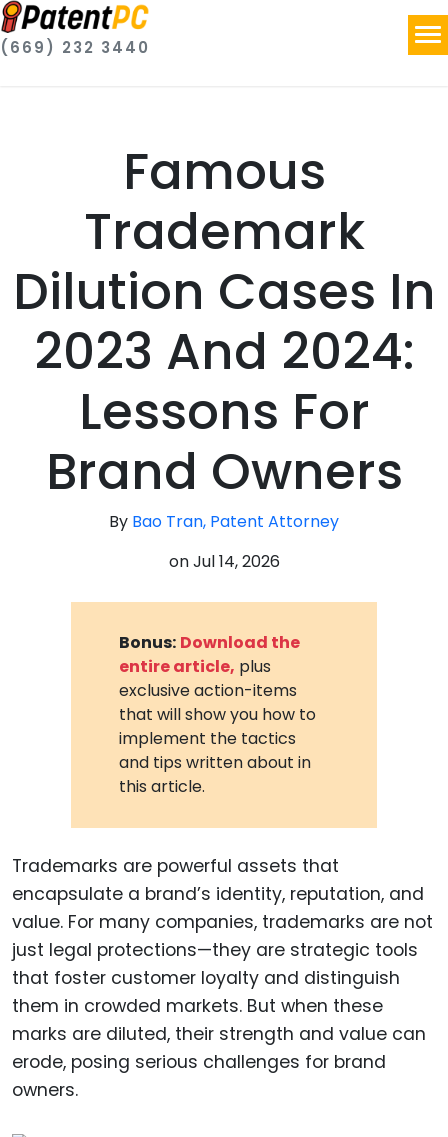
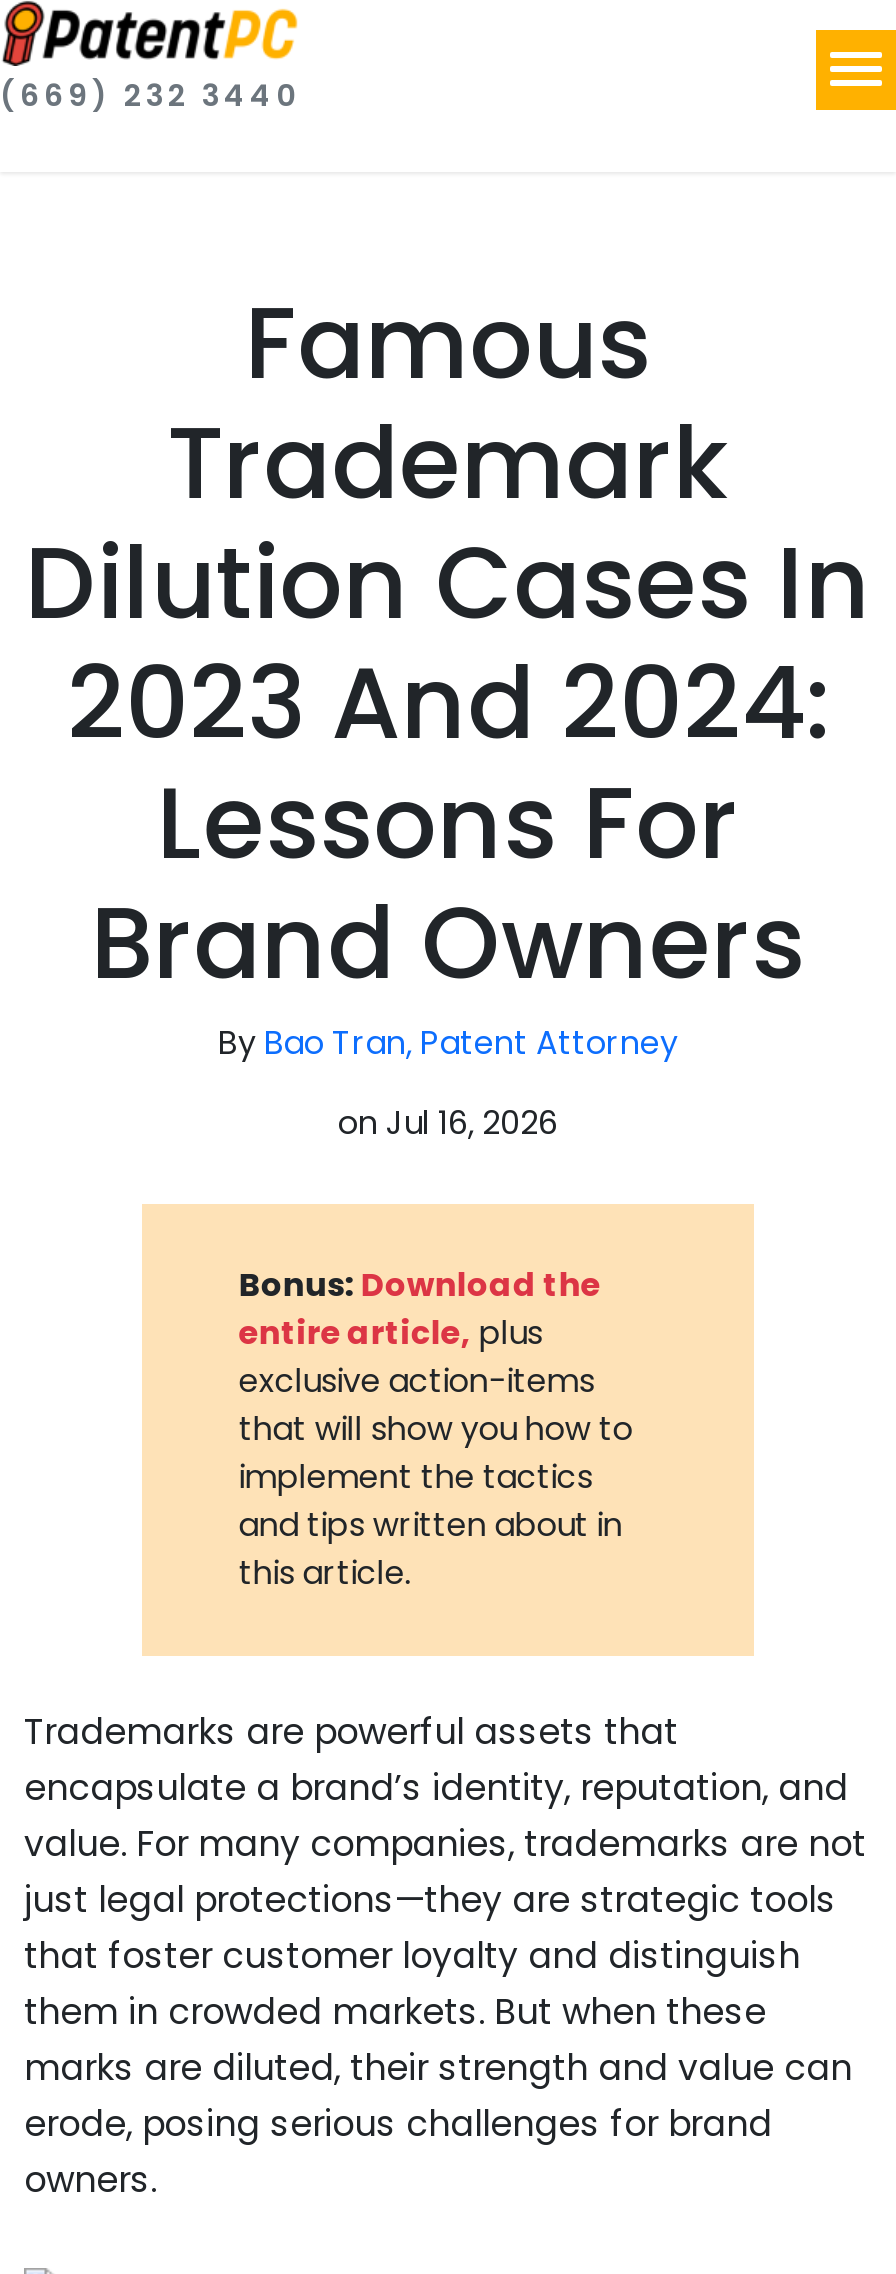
[168,550,279,573] on Jul 14, 2026 -> [338,1100,558,1146] on Jul 16, 2026

